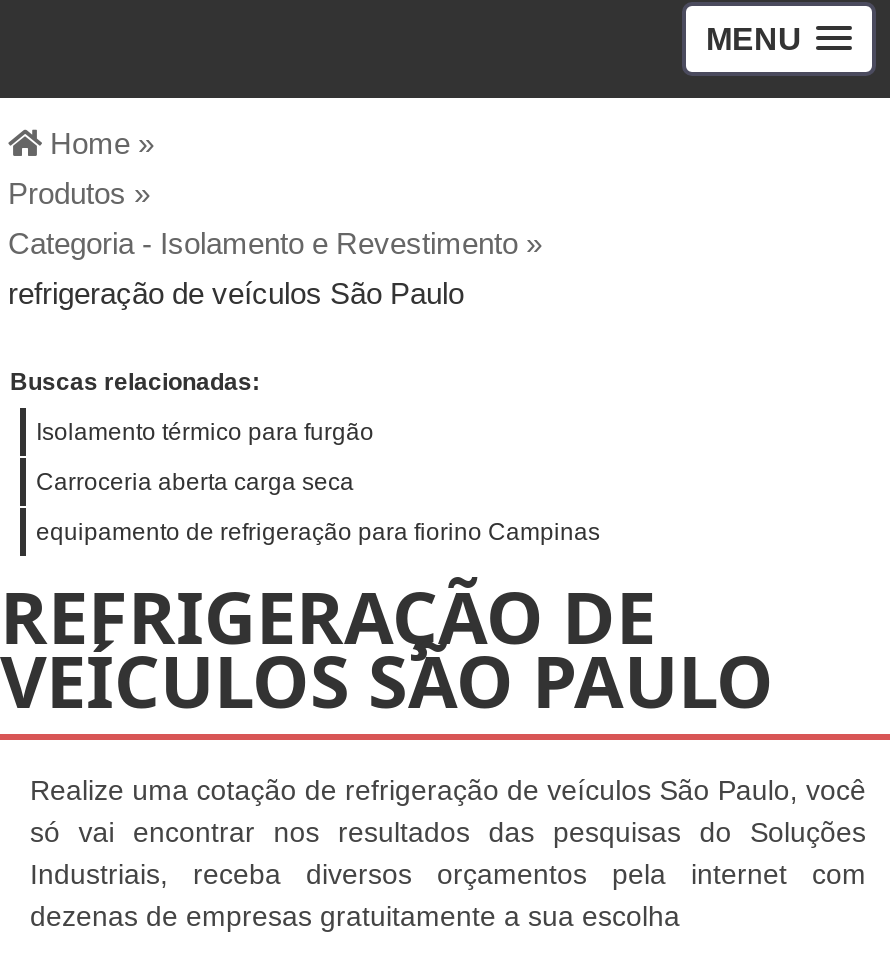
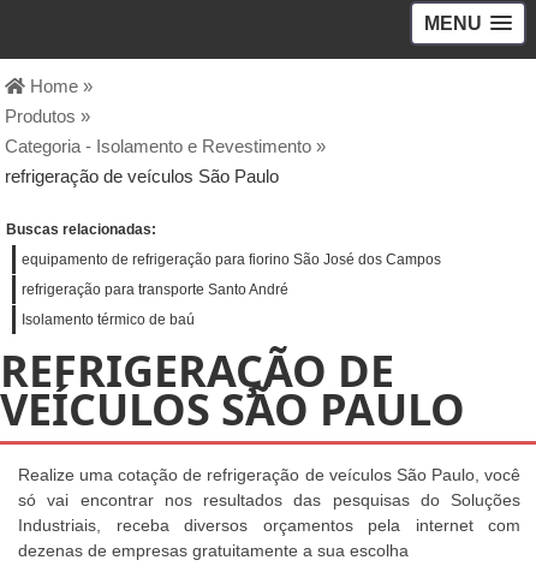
[36,418,374,446] Isolamento térmico para furgão -> [22,251,441,268] equipamento de refrigeração para fiorino São José dos Campos
[36,468,354,496] Carroceria aberta carga seca -> [22,281,288,298] refrigeração para transporte Santo André
[36,518,600,546] equipamento de refrigeração para fiorino Campinas -> [22,311,195,328] Isolamento térmico de baú

